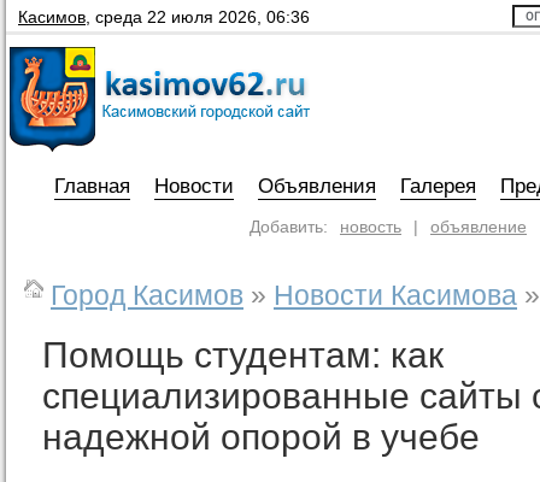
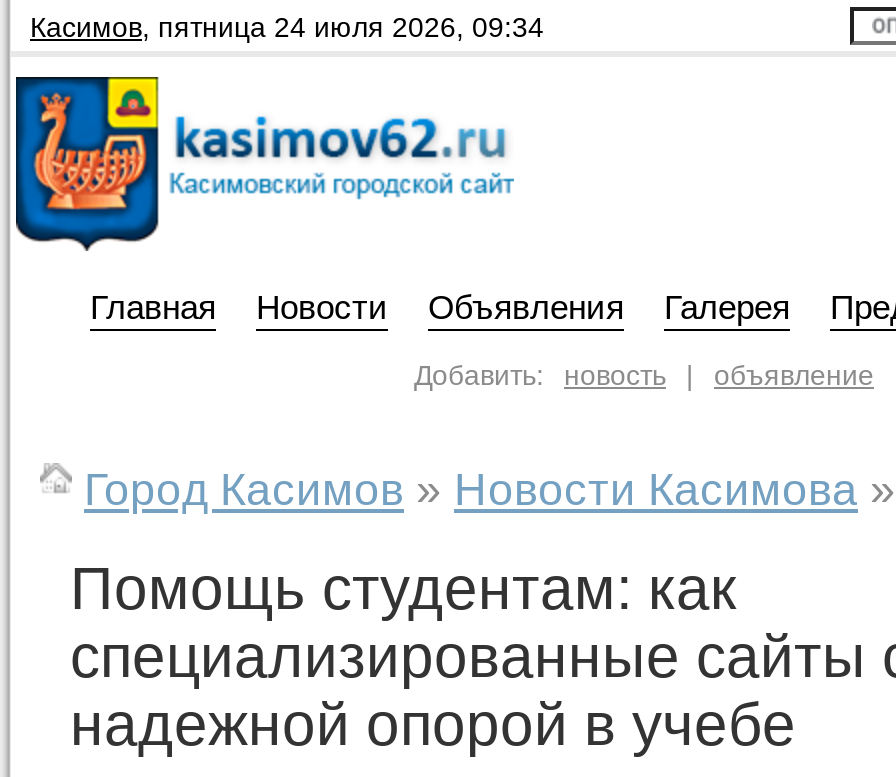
[18,7,310,27] Касимов, среда 22 июля 2026, 06:36 -> [30,11,544,43] Касимов, пятница 24 июля 2026, 09:34

